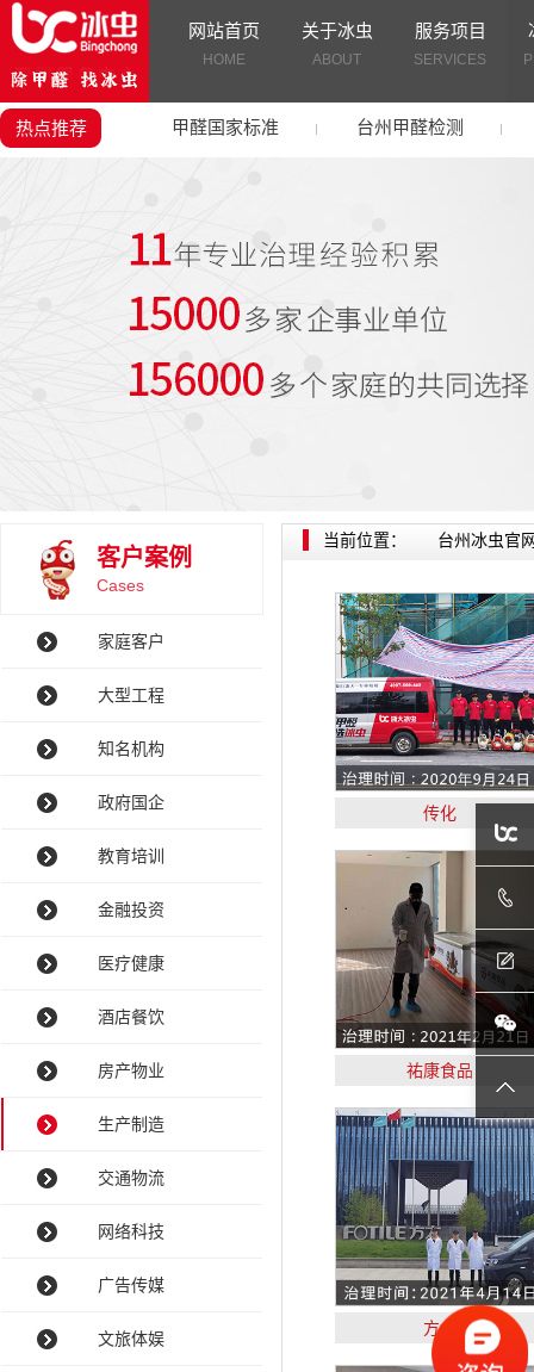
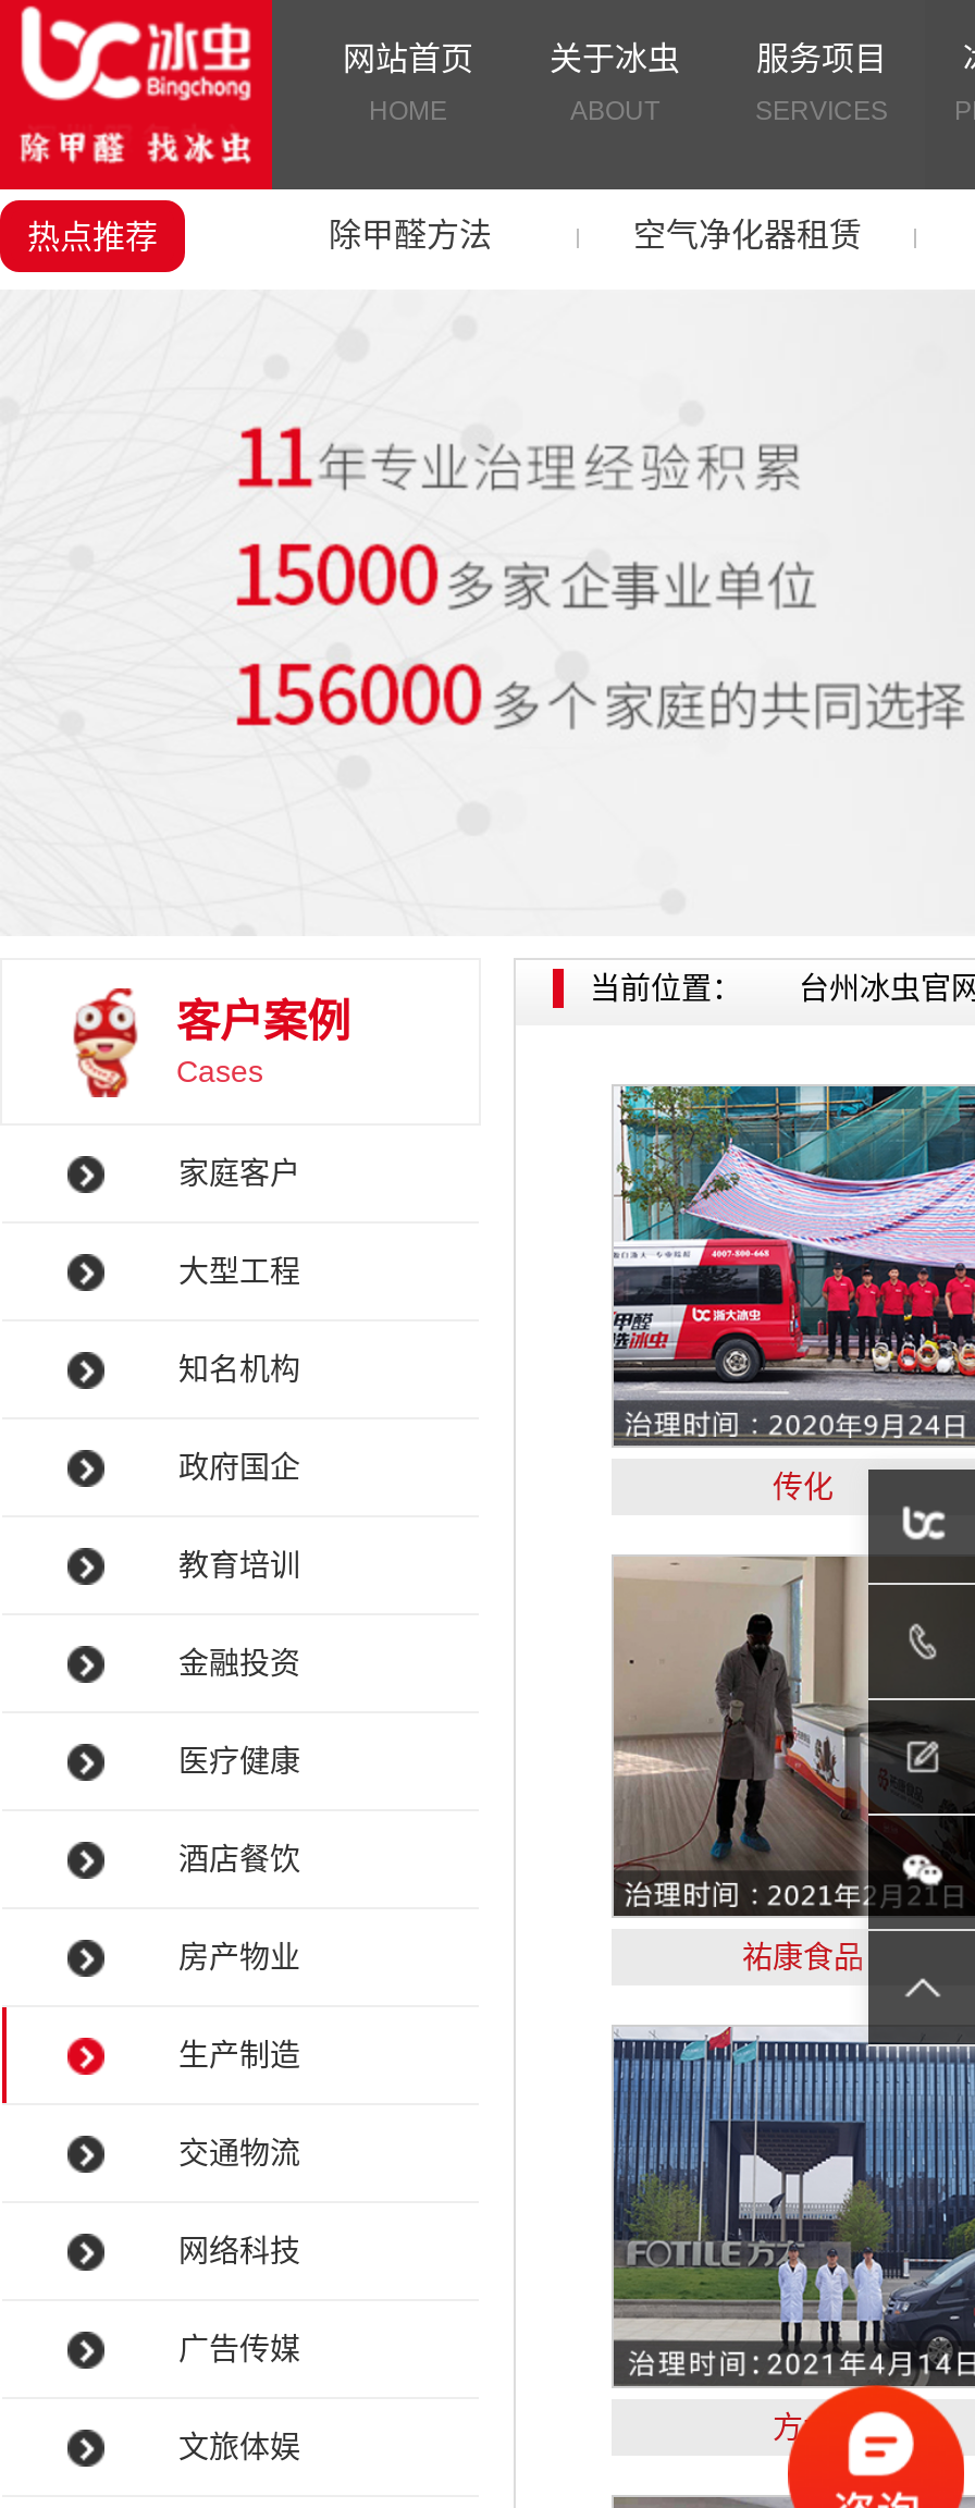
[171,117,463,137] 甲醛国家标准 | 台州甲醛检测 -> [329,216,862,253] 除甲醛方法 | 空气净化器租赁

